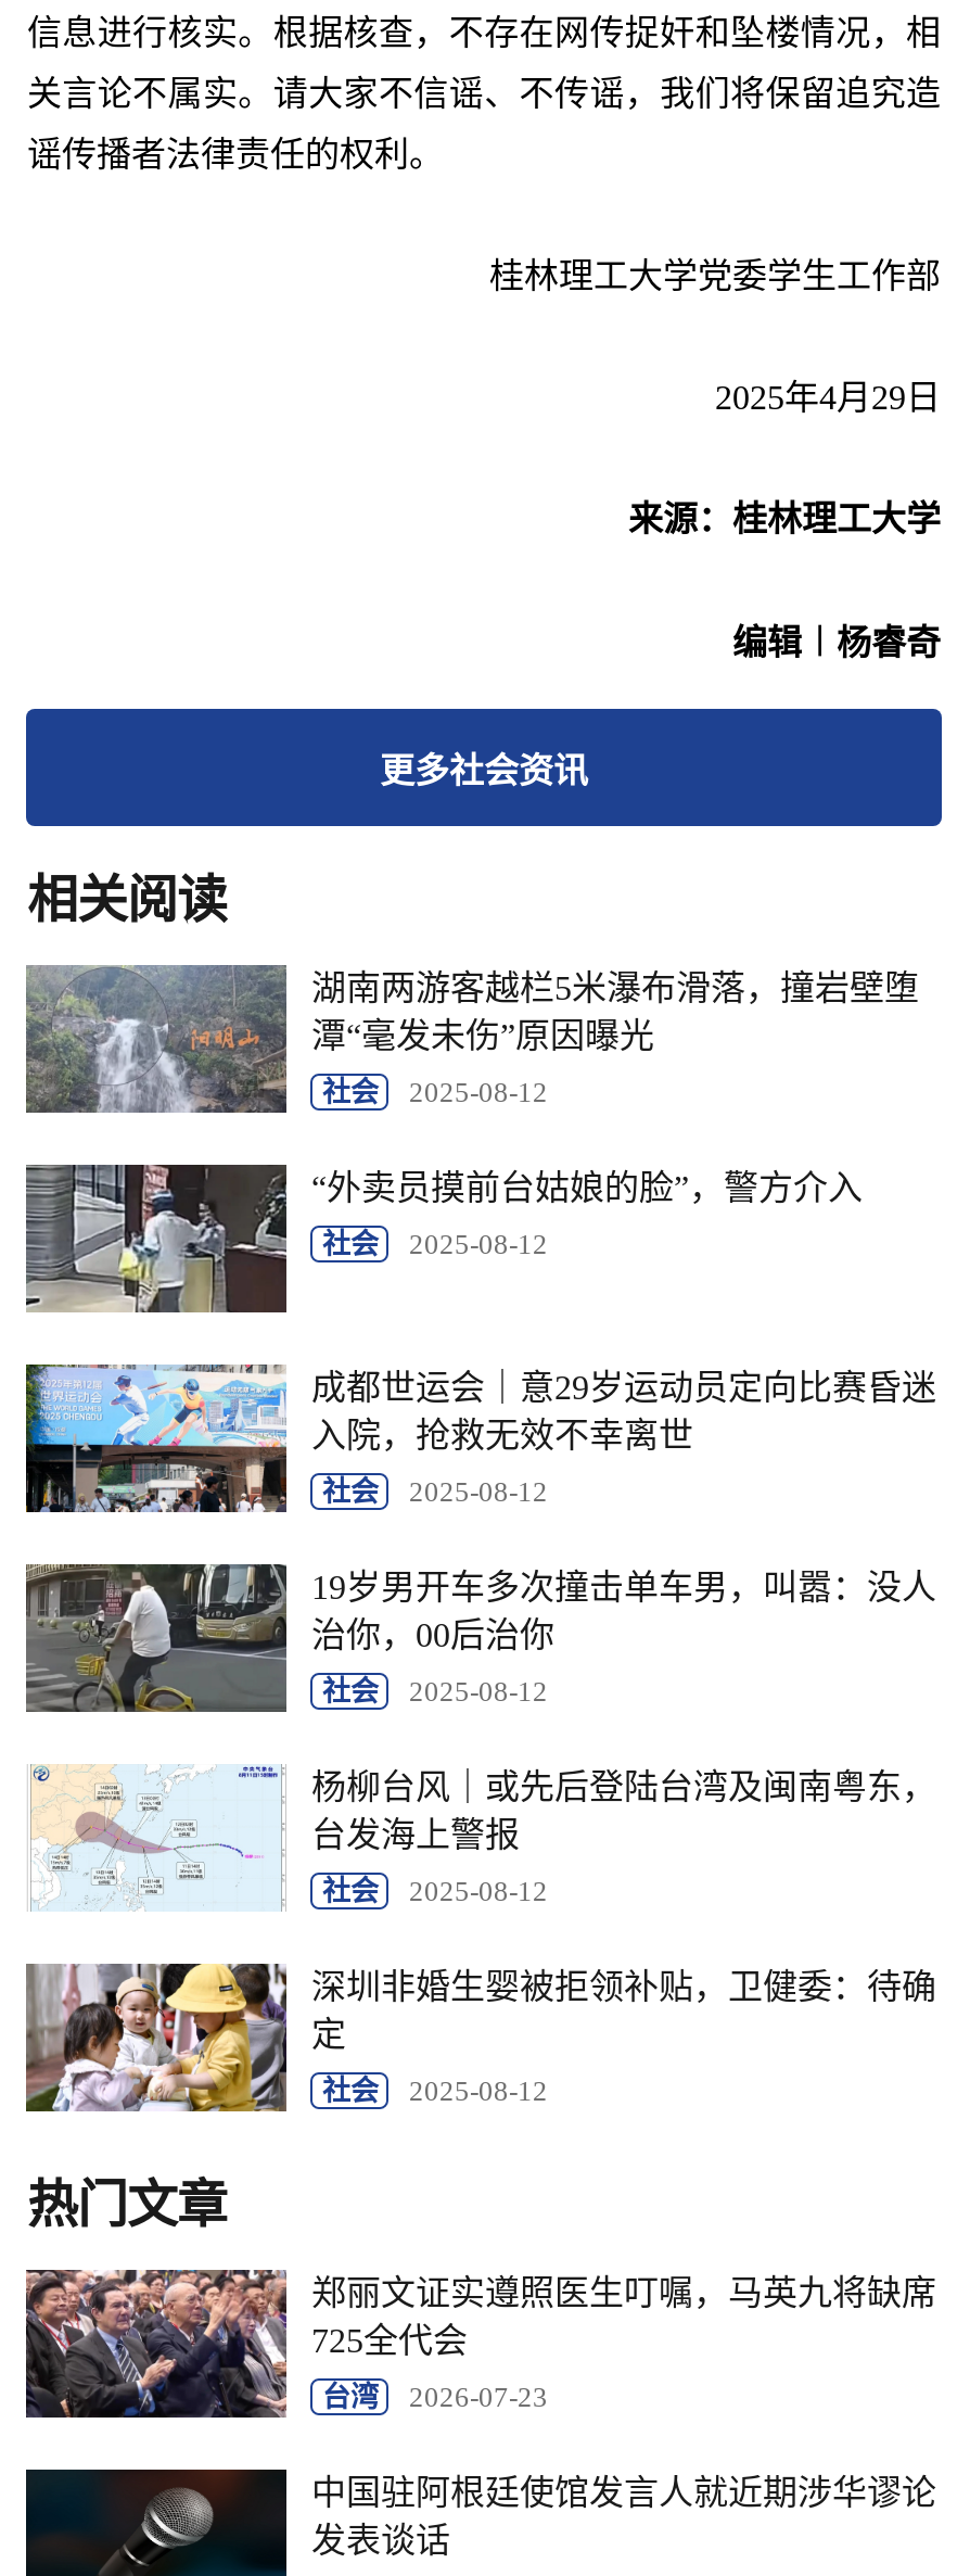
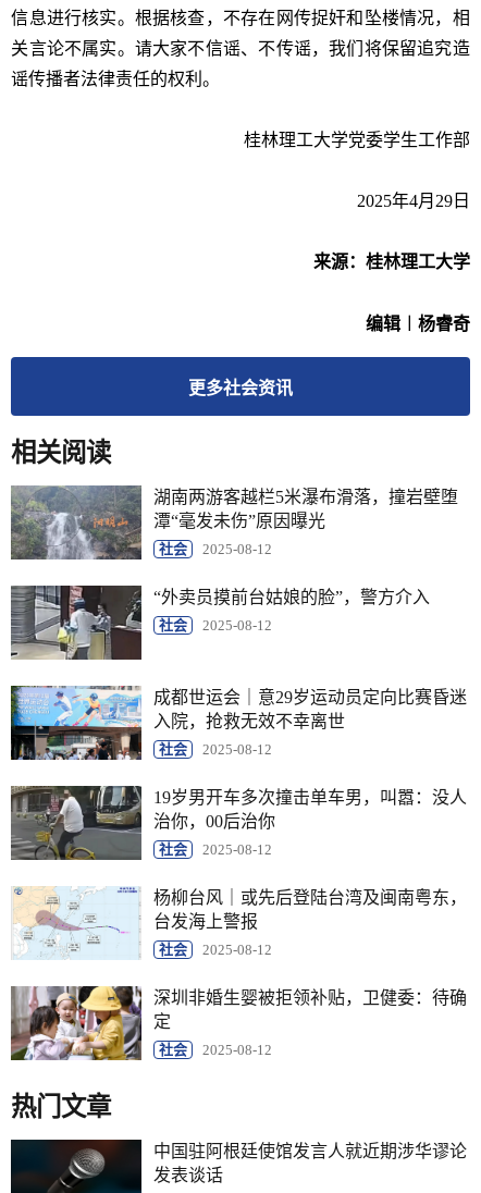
[24,2268,936,2435] [image] | 郑丽文证实遵照医生叮嘱，马英九将缺席 | 725全代会 | 台湾 | 2026-07-23 -> none

